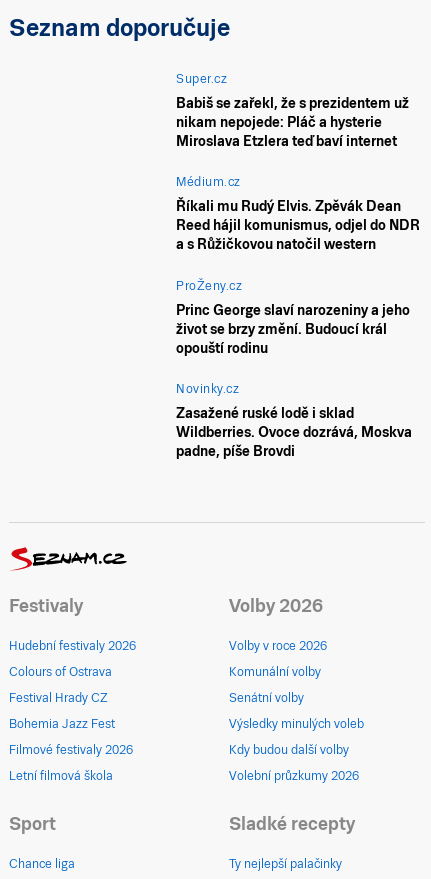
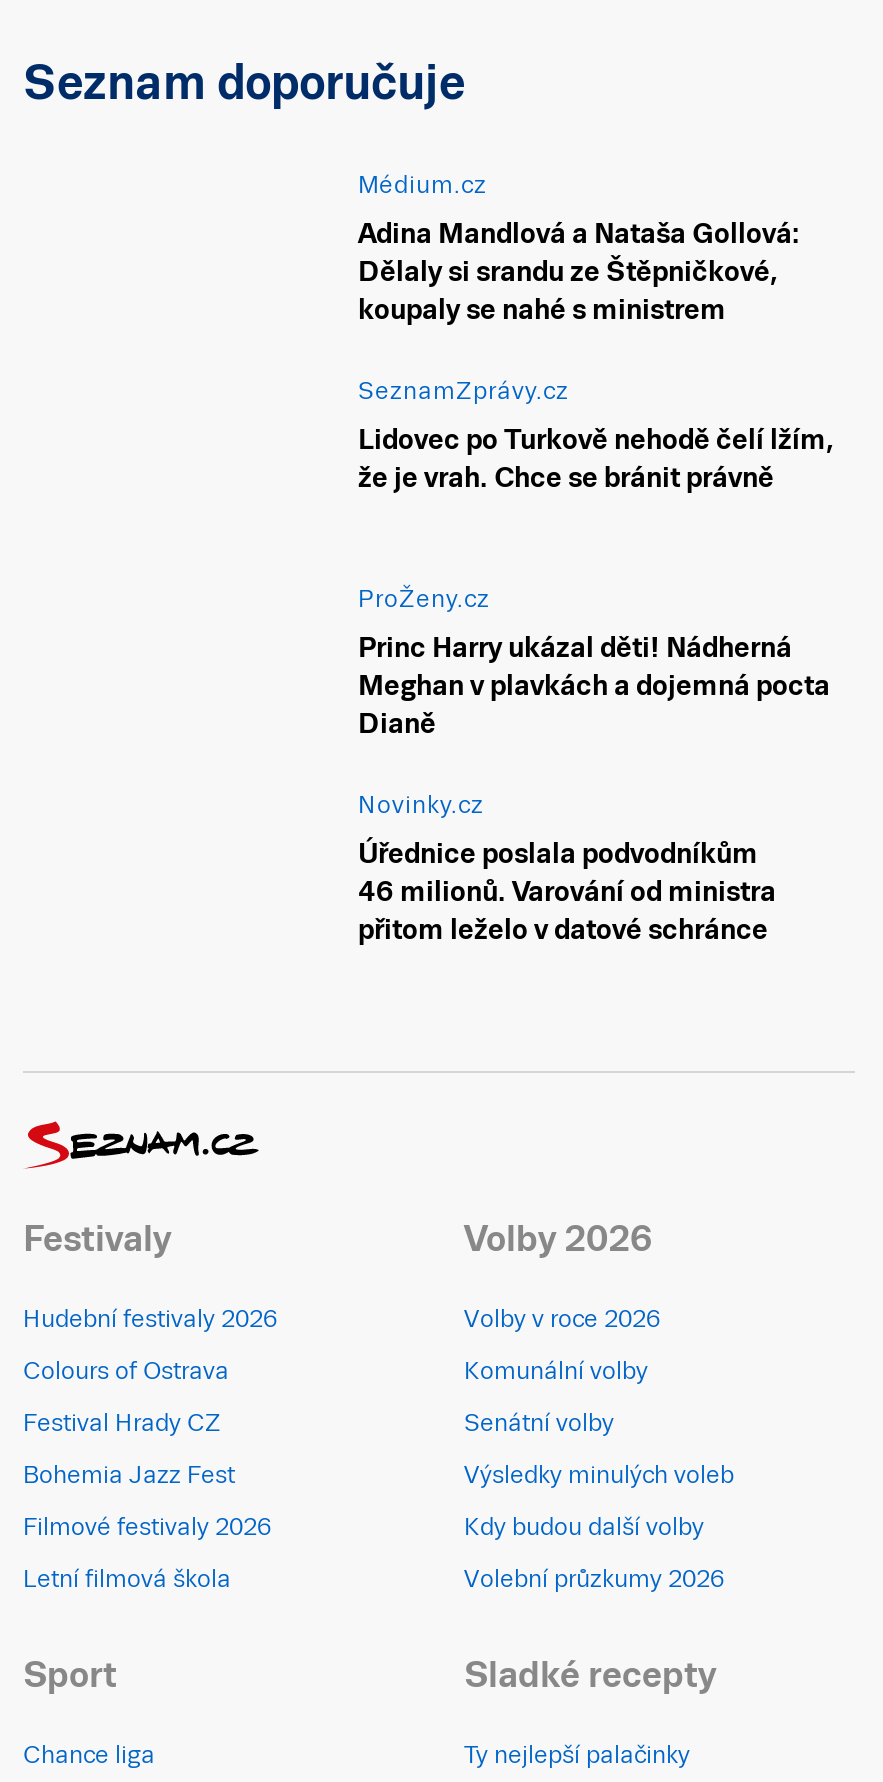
[176,72,409,149] Super.cz | Babiš se zařekl, že s prezidentem už | nikam nepojede: Pláč a hysterie | Miroslava Etzlera teď baví internet -> none
moved [176,175,241,189] -> [358,171,487,199]: Médium.cz
[176,198,420,252] Říkali mu Rudý Elvis. Zpěvák Dean | Reed hájil komunismus, odjel do NDR | a s Růžičkovou natočil western -> [358,217,834,494] Adina Mandlová a Nataša Gollová: | Dělaly si srandu ze Štěpničkové, | koupaly se nahé s ministrem | SeznamZprávy.cz | Lidovec po Turkově nehodě čelí lžím, | že je vrah. Chce se bránit právně
[176,302,410,356] Princ George slaví narozeniny a jeho | život se brzy změní. Budoucí král | opouští rodinu -> [358,631,830,739] Princ Harry ukázal děti! Nádherná | Meghan v plavkách a dojemná pocta | Dianě
[176,405,412,459] Zasažené ruské lodě i sklad | Wildberries. Ovoce dozrává, Moskva | padne, píše Brovdi -> [358,838,776,946] Úřednice poslala podvodníkům | 46 milionů. Varování od ministra | přitom leželo v datové schránce

